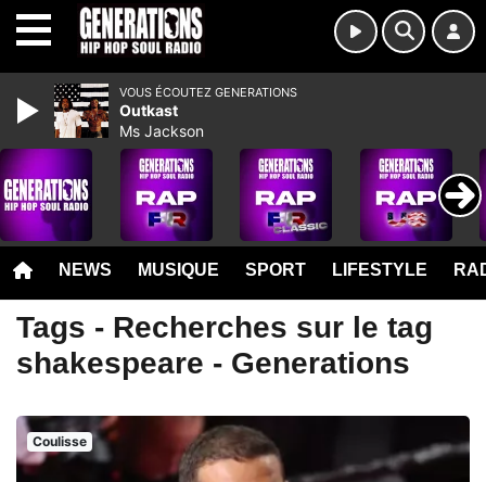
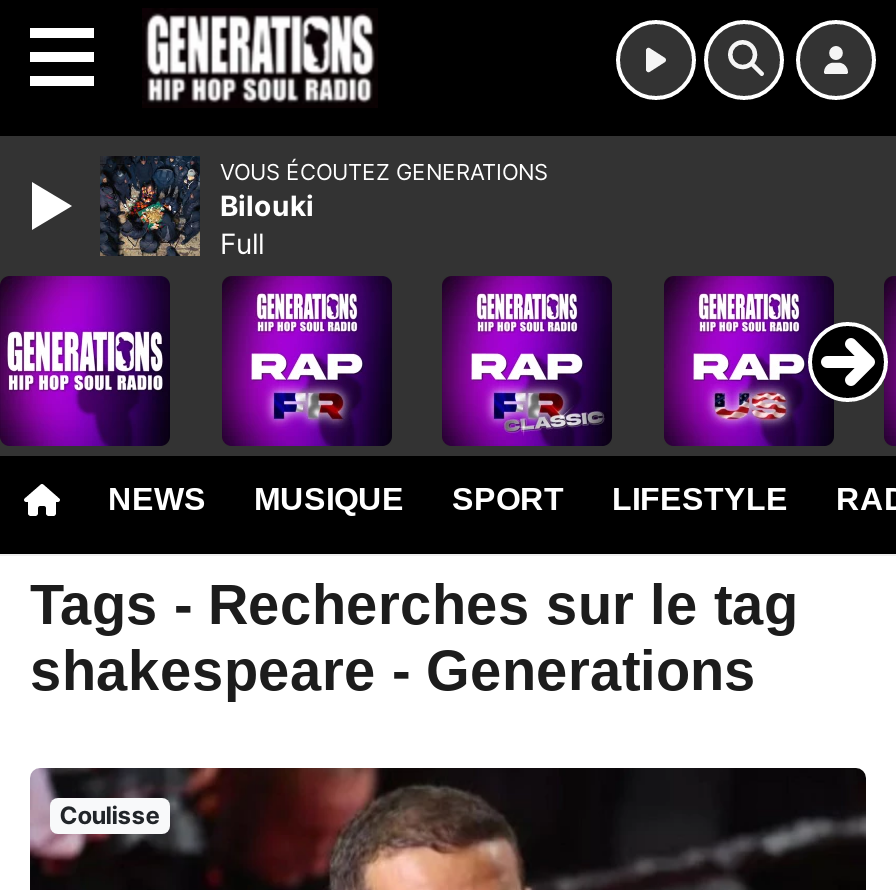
[53,83,204,140] [image] | Outkast | Ms Jackson -> [100,156,314,260] [image] | Bilouki | Full

